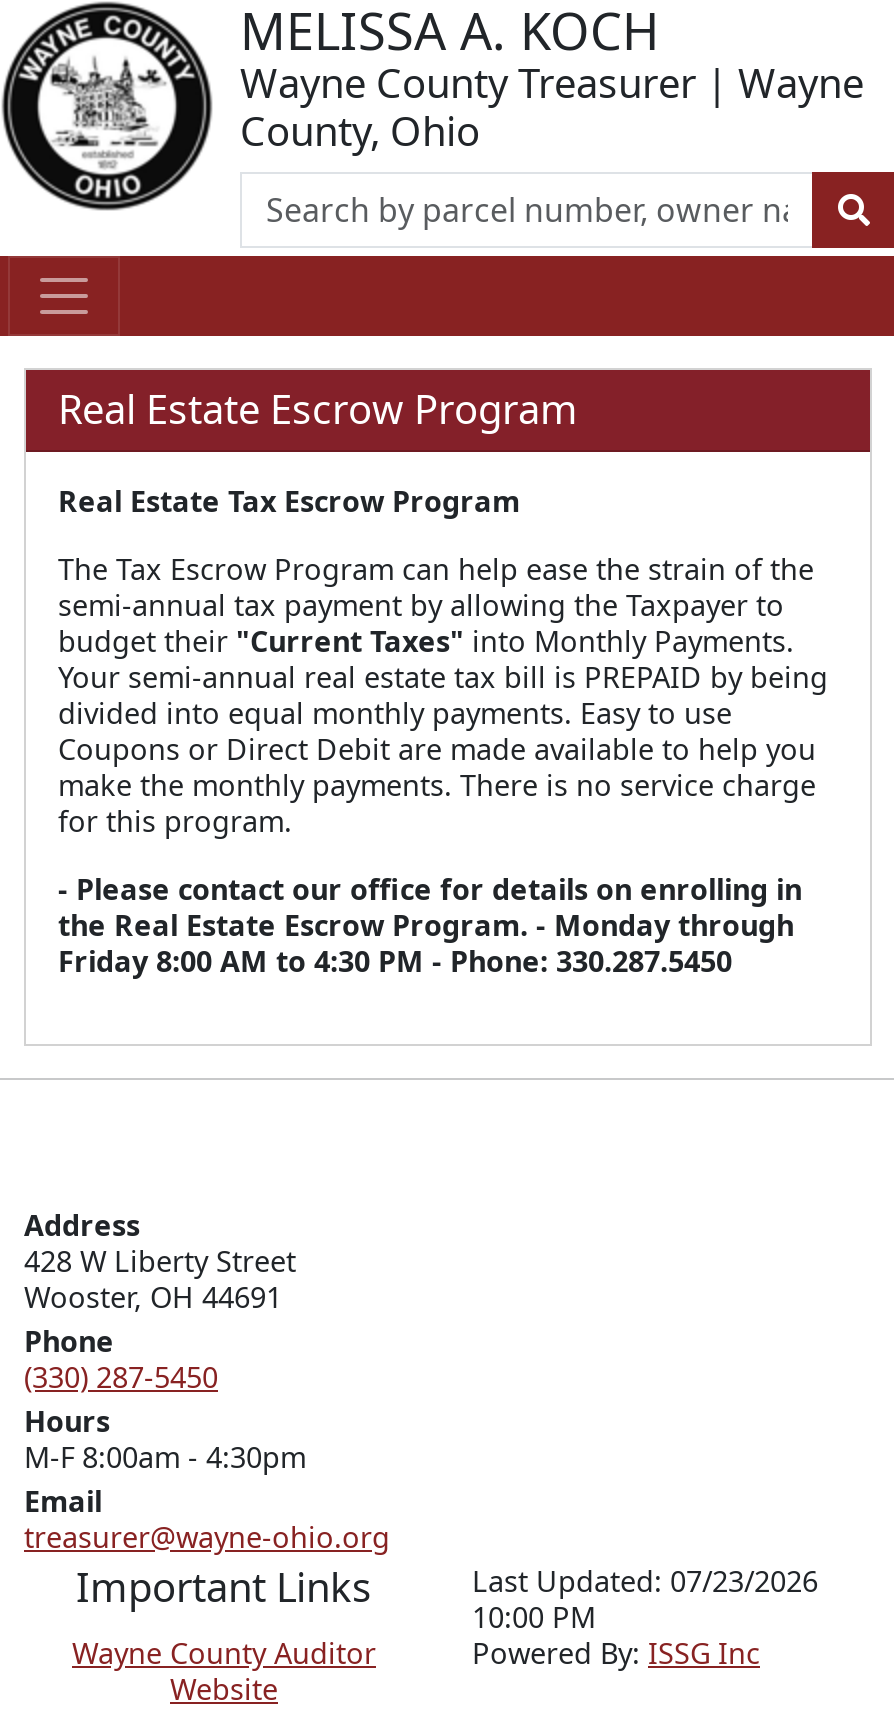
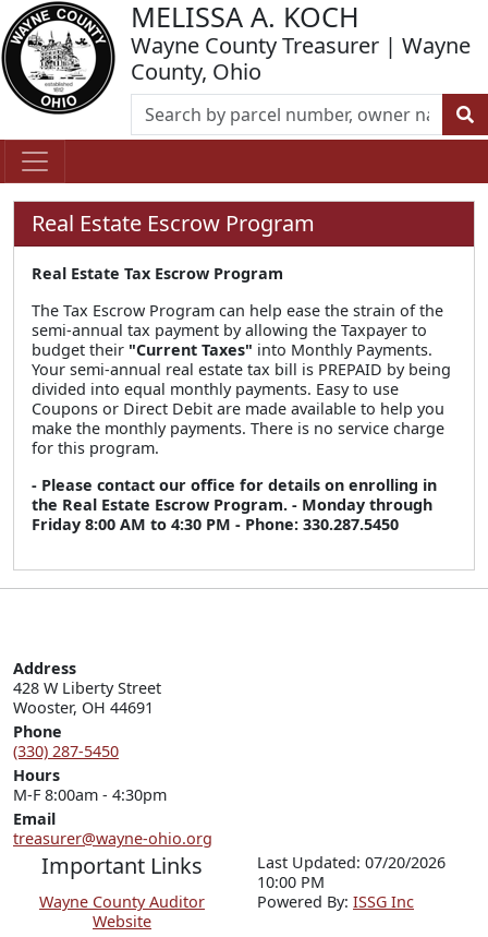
[472,1562,818,1600] Last Updated: 07/23/2026 -> [257,852,446,873] Last Updated: 07/20/2026

